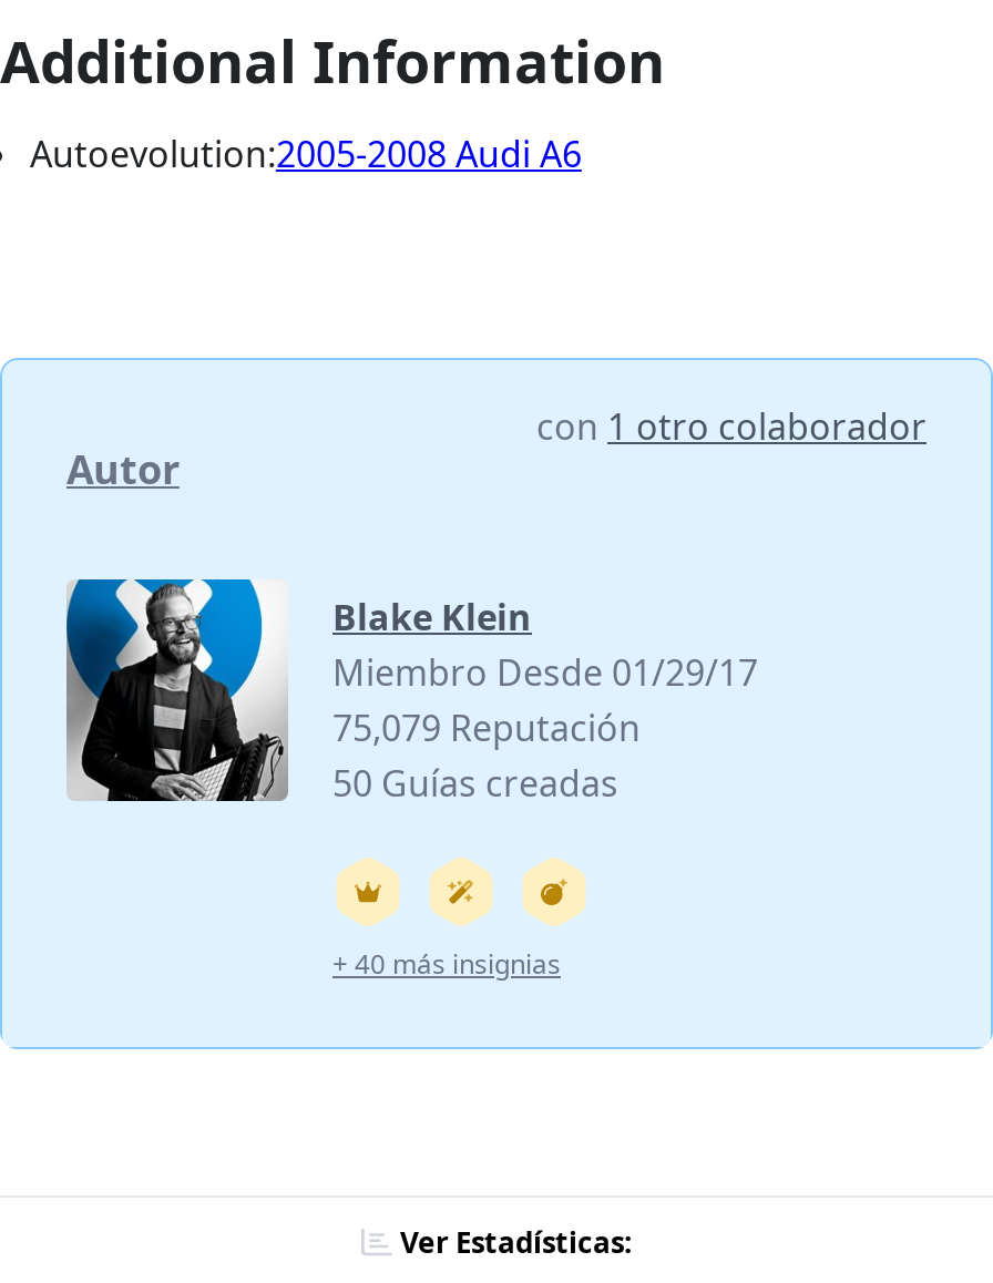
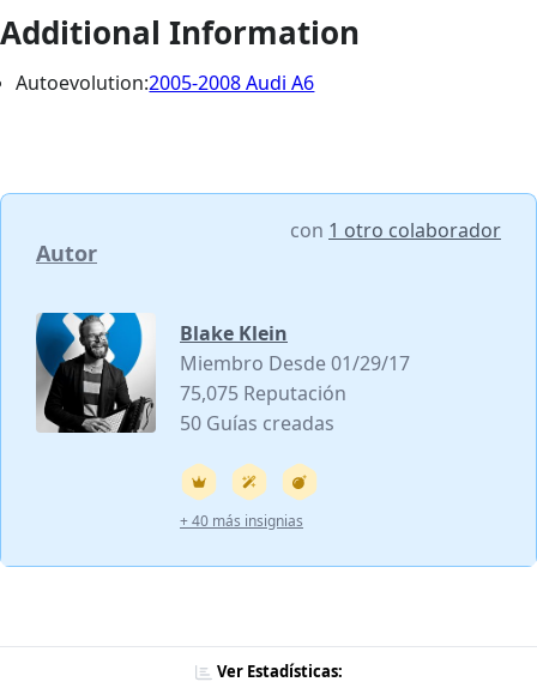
[332,704,641,753] 75,079 Reputación -> [180,380,346,406] 75,075 Reputación

